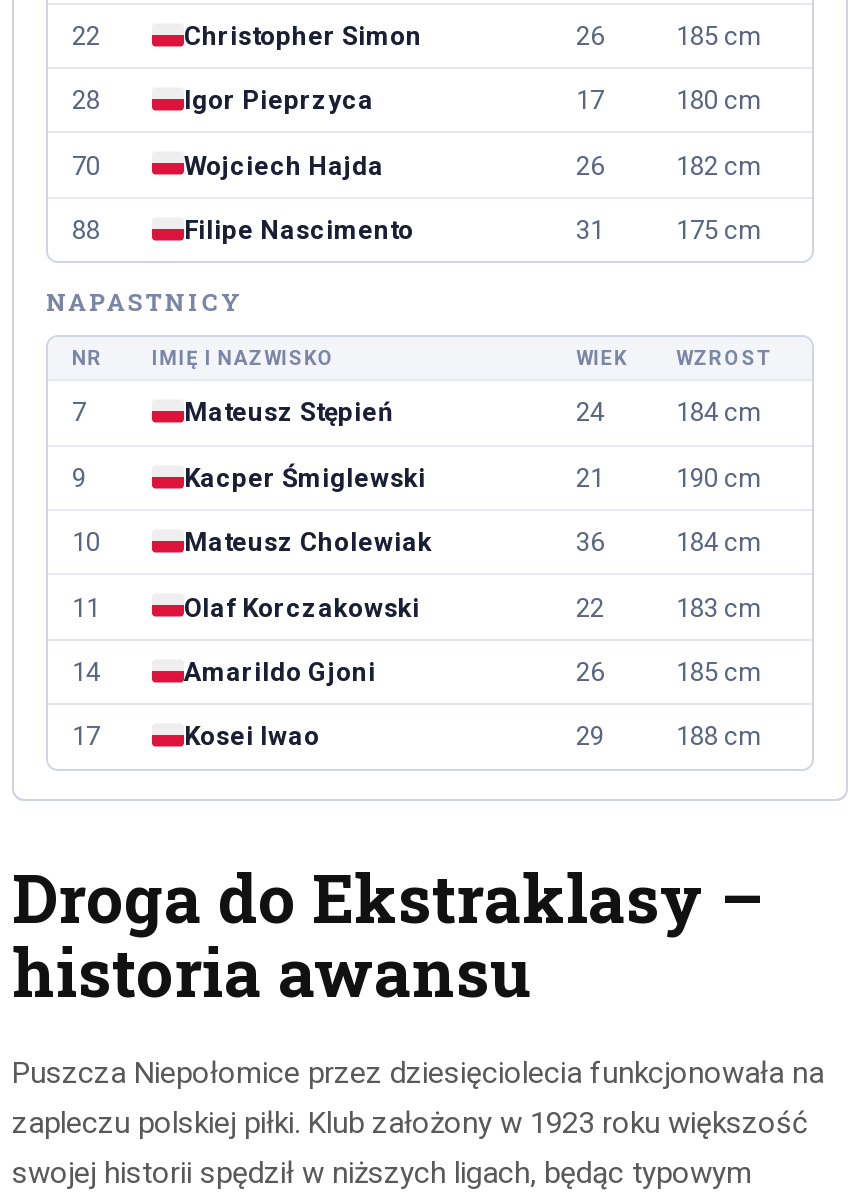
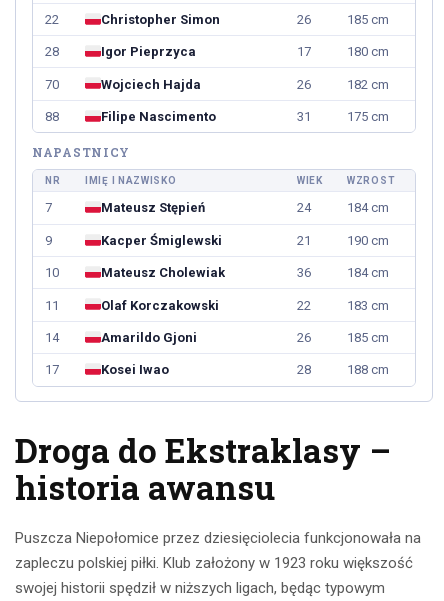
[576,722,604,752] 29 -> [297,362,311,377] 28

